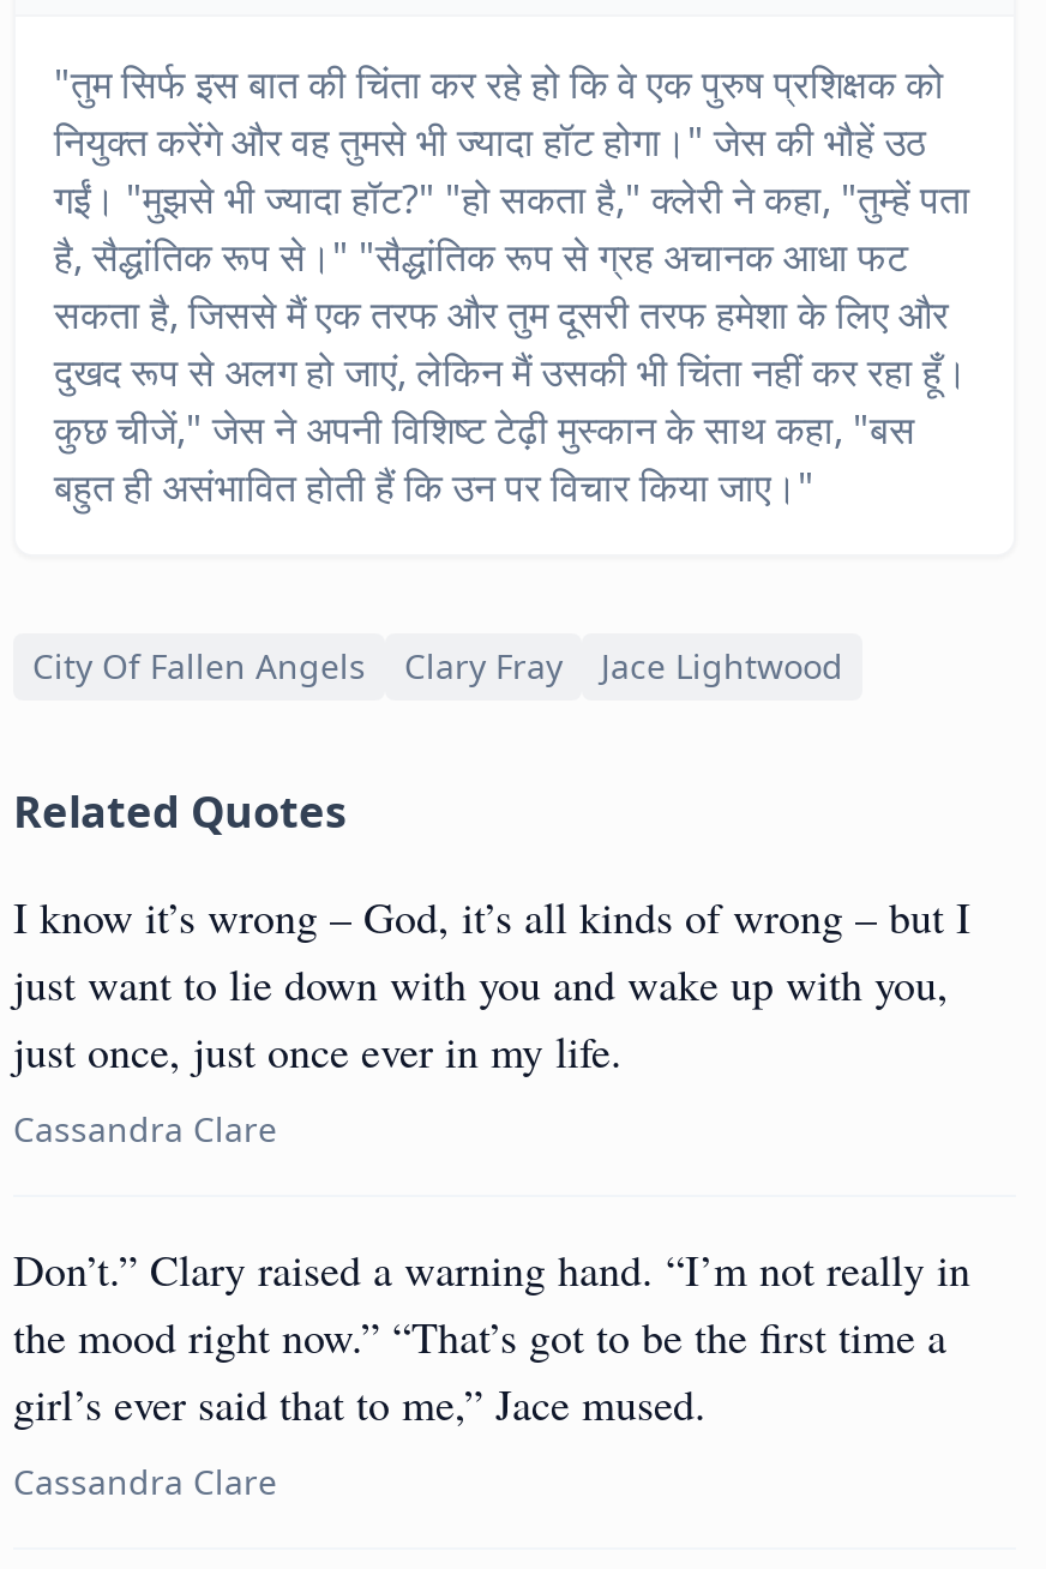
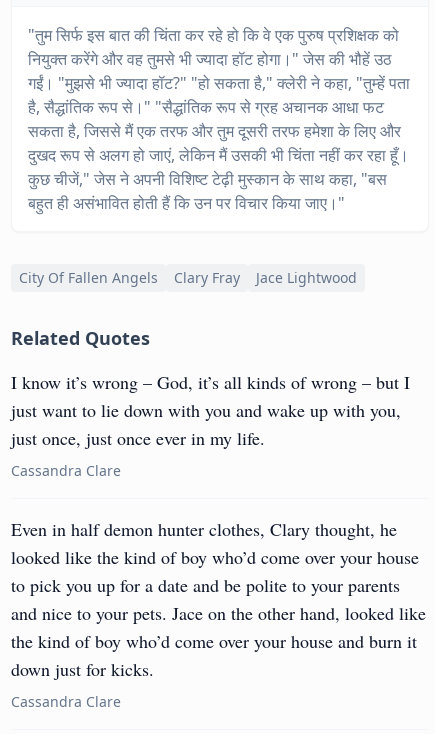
[13,1240,970,1432] Don’t.” Clary raised a warning hand. “I’m not really in | the mood right now.” “That’s got to be the first time a | girl’s ever said that to me,” Jace mused. -> [11,517,426,681] Even in half demon hunter clothes, Clary thought, he | looked like the kind of boy who’d come over your house | to pick you up for a date and be polite to your parents | and nice to your pets. Jace on the other hand, looked like | the kind of boy who’d come over your house and burn it | down just for kicks.

